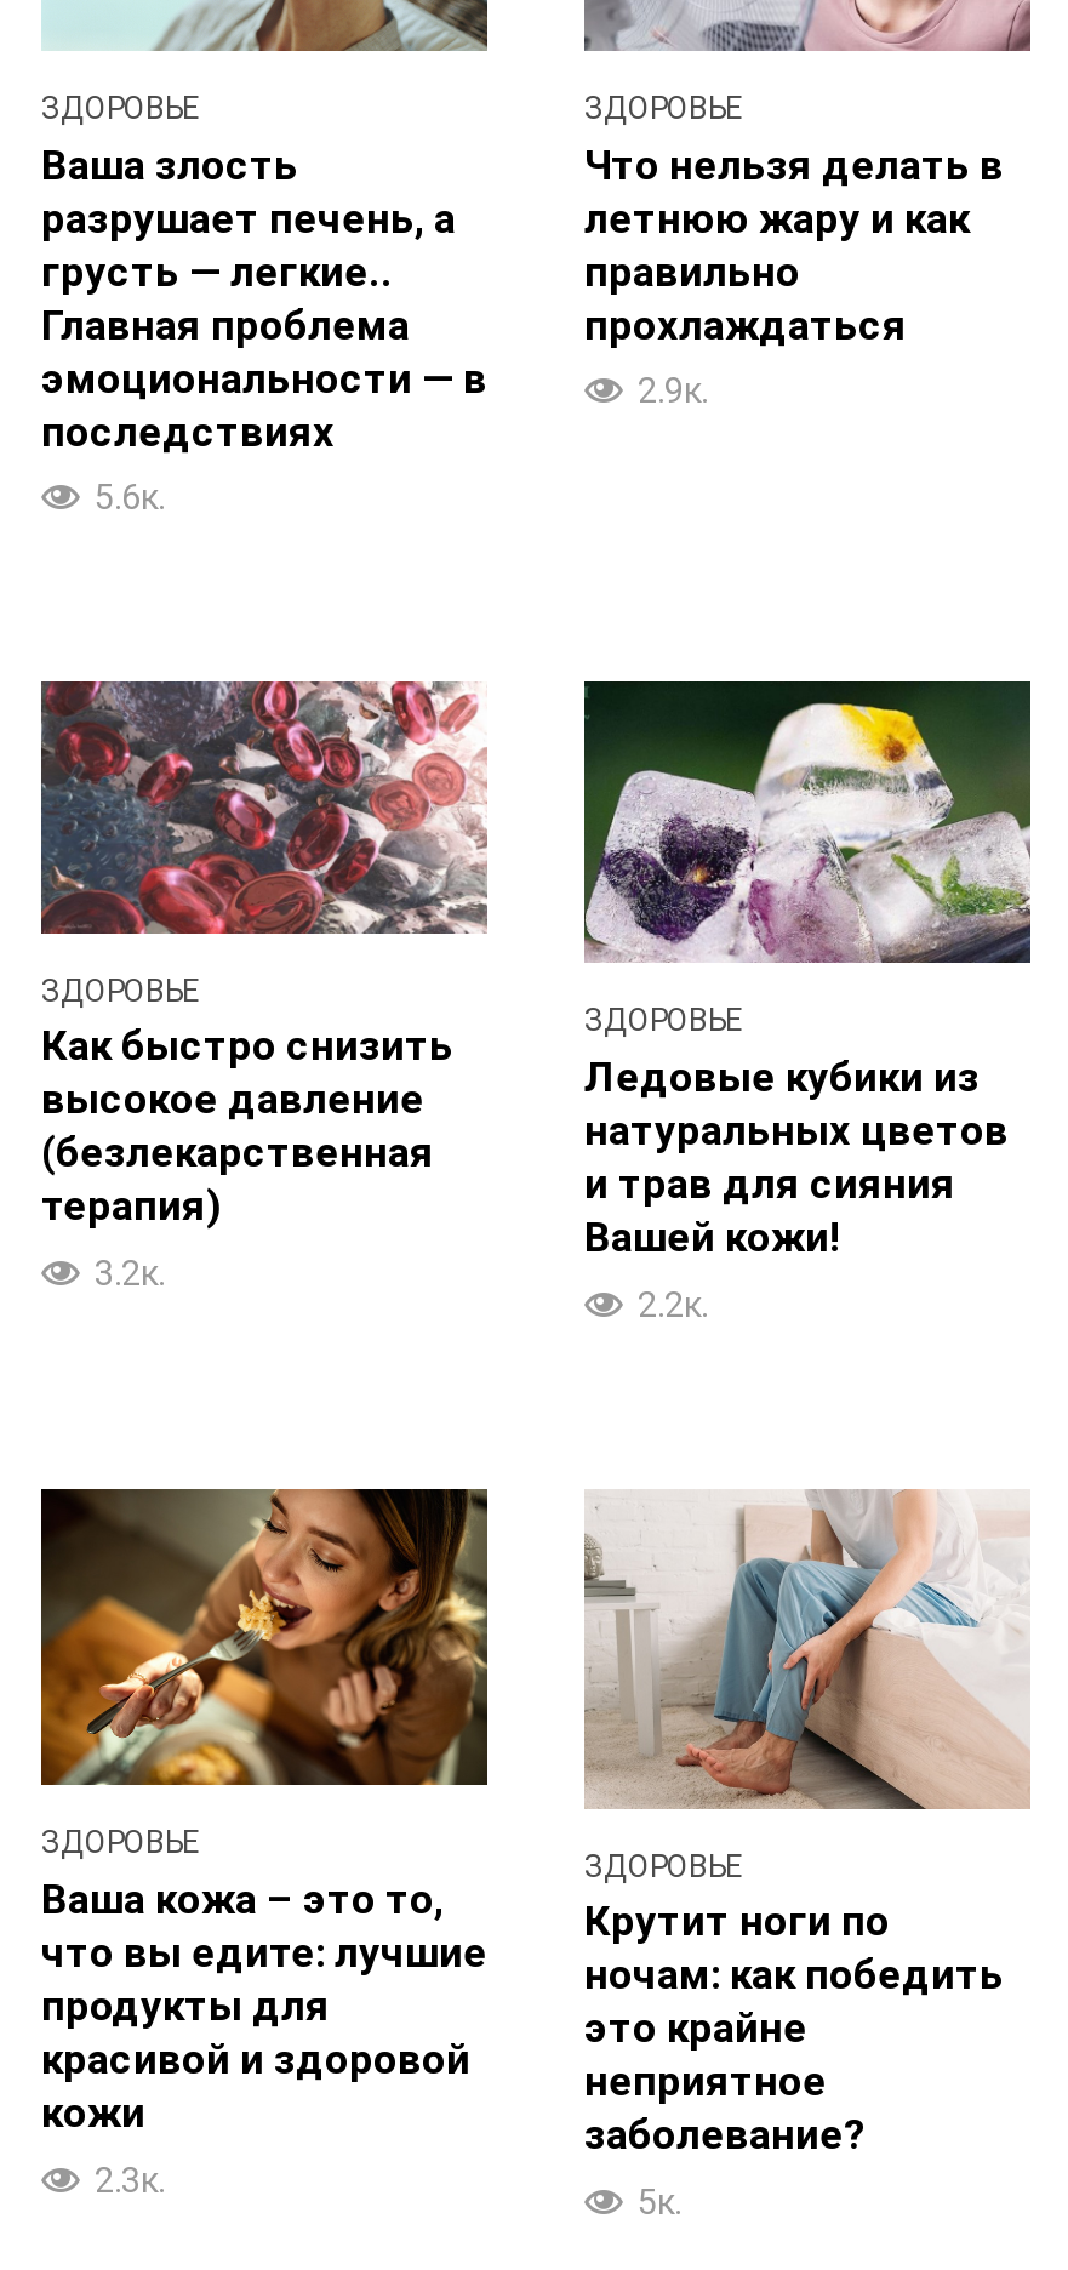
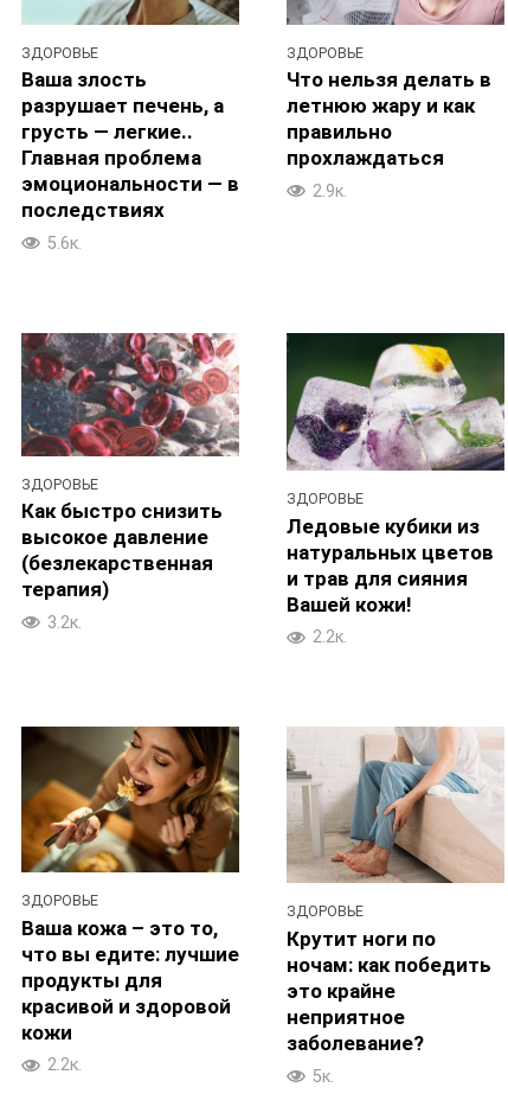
[95,2159,165,2201] 2.3к. -> [47,1056,82,1076] 2.2к.

